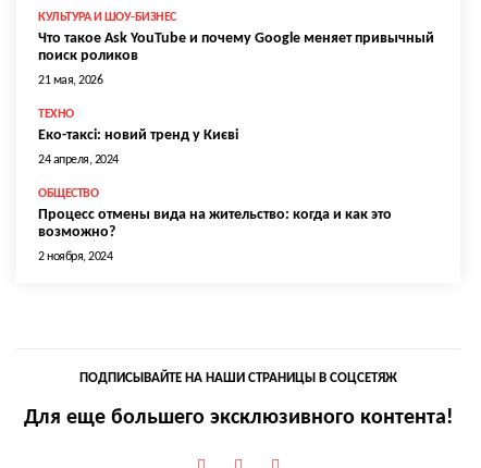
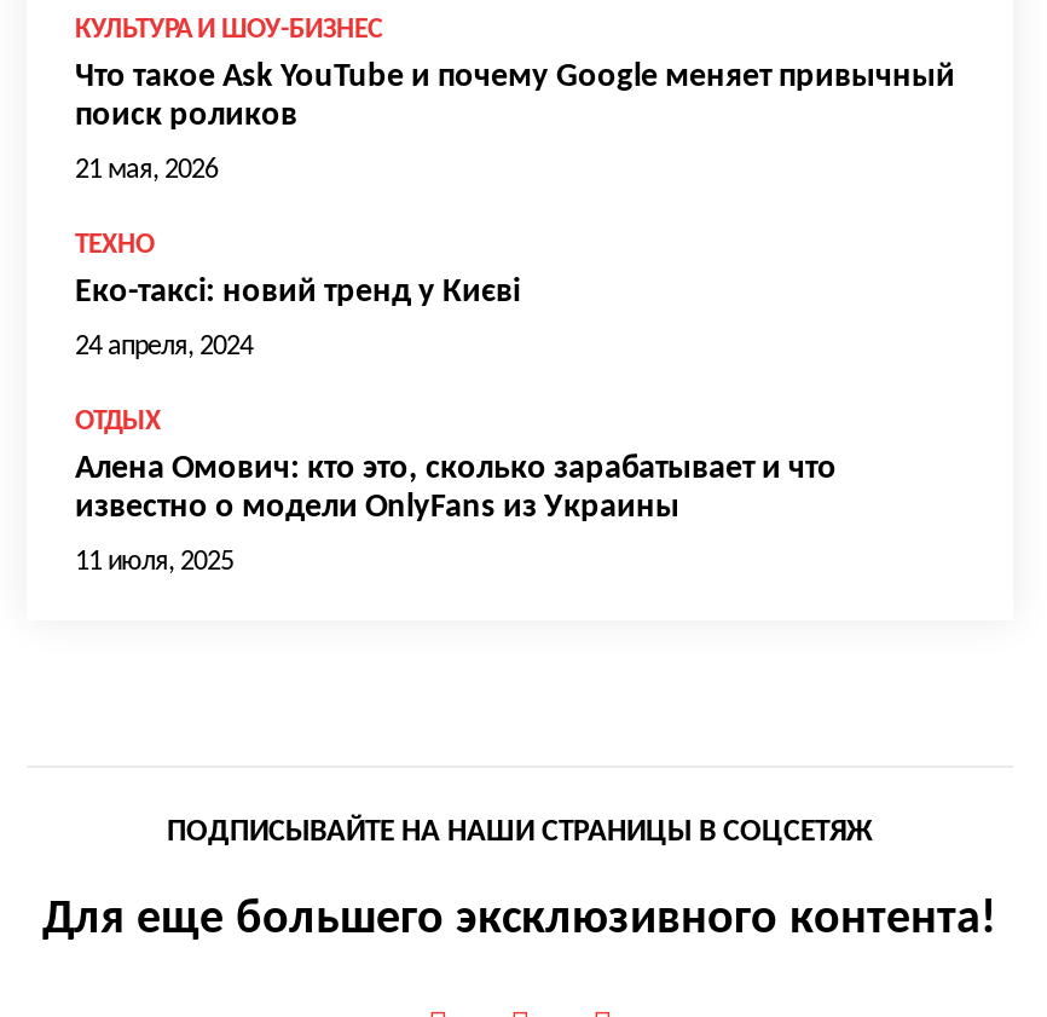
[38,187,392,240] ОБЩЕСТВО | Процесс отмены вида на жительство: когда и как это | возможно? -> [75,406,837,525] ОТДЫХ | Алена Омович: кто это, сколько зарабатывает и что | известно о модели OnlyFans из Украины
[38,250,112,263] 2 ноября, 2024 -> [75,547,233,576] 11 июля, 2025

